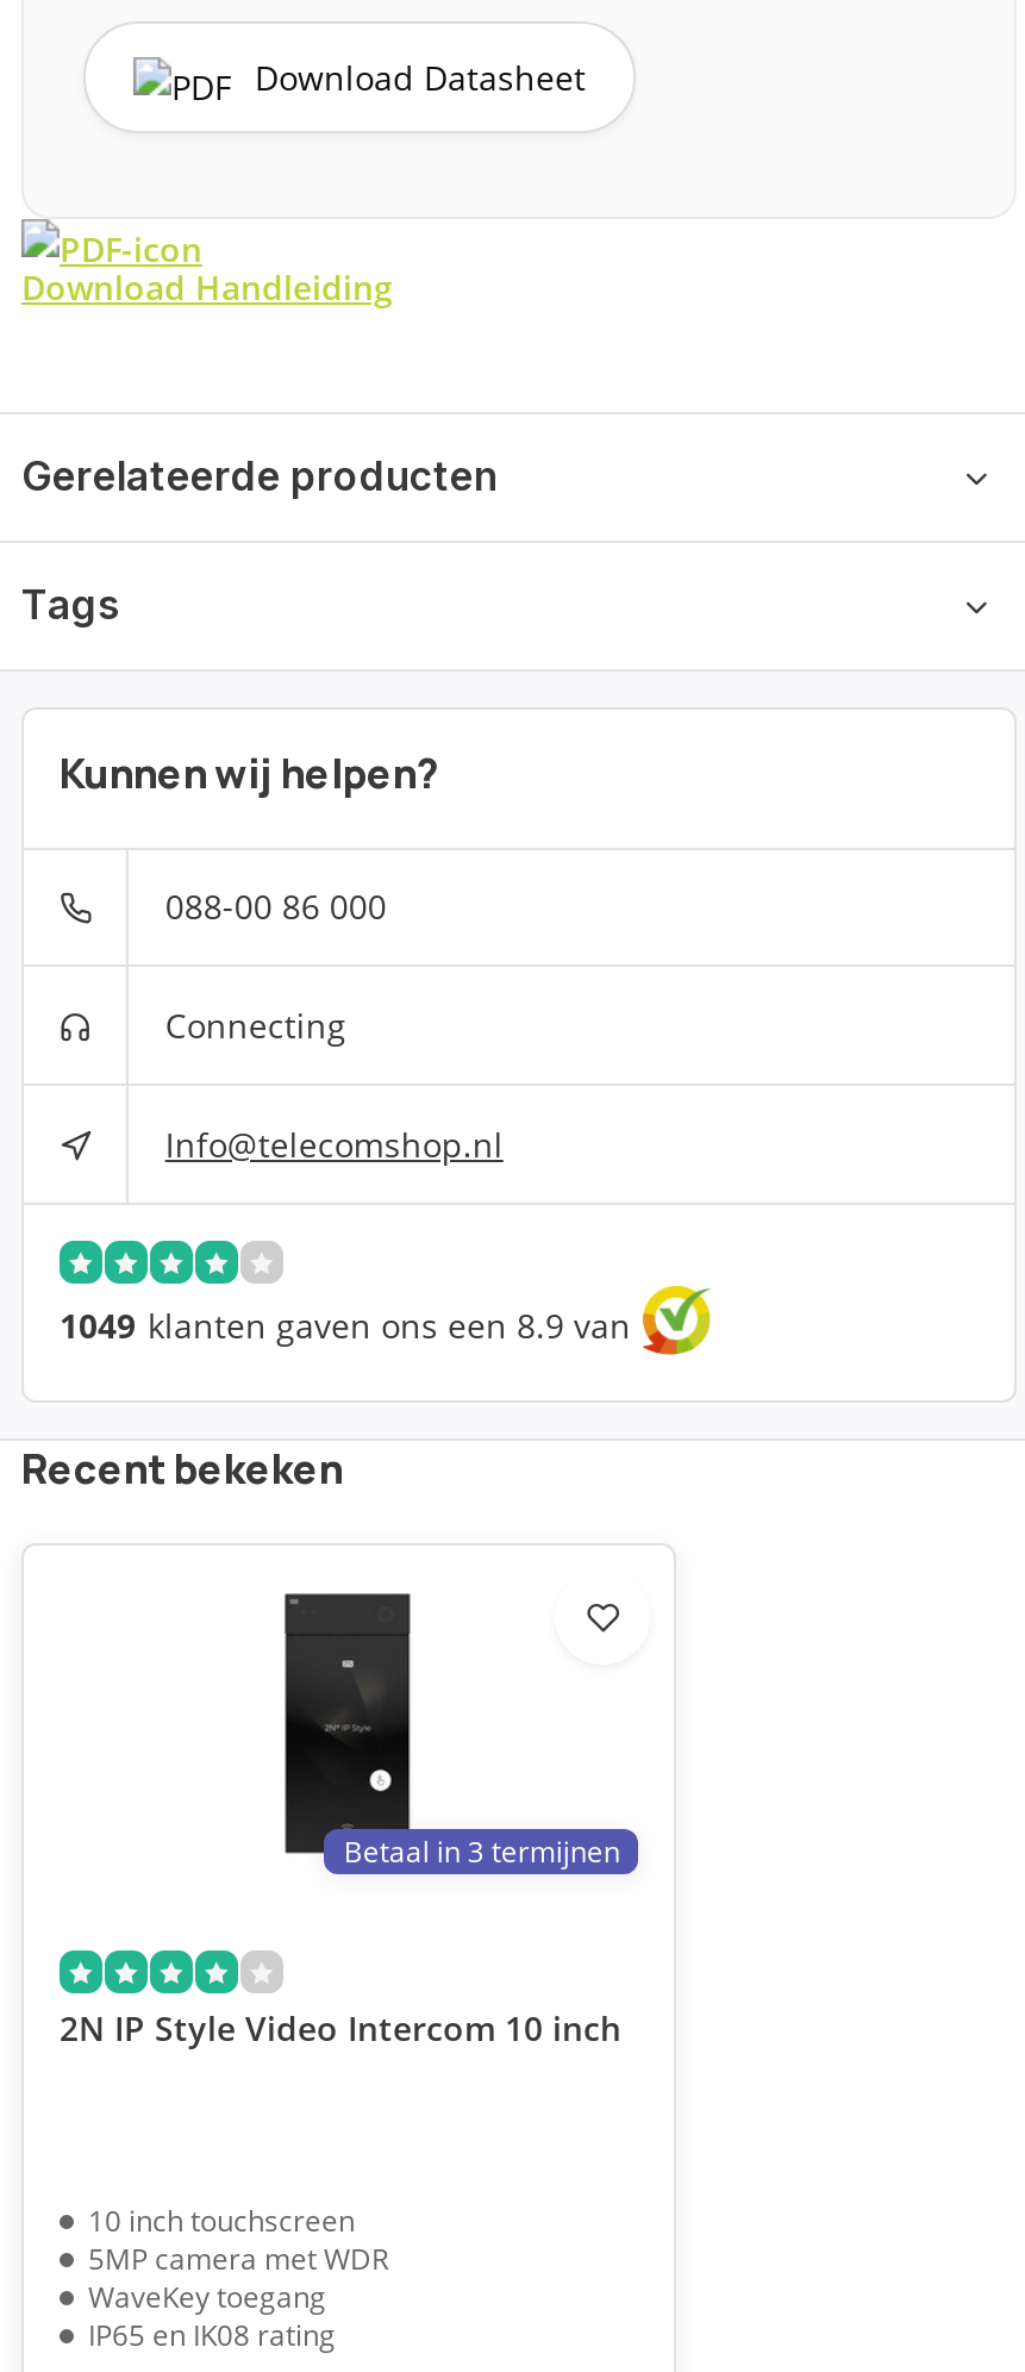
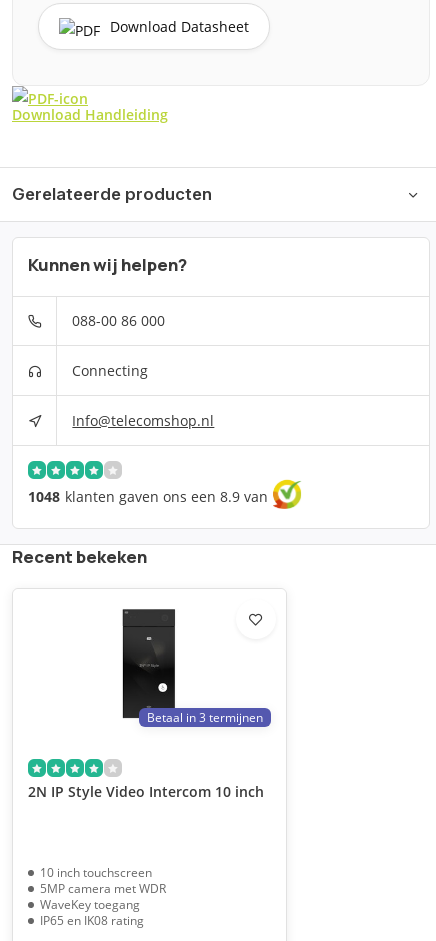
[21,581,119,629] Tags -> none
[60,1302,631,1347] 1049 klanten gaven ons een 8.9 van -> [28,486,268,505] 1048 klanten gaven ons een 8.9 van

